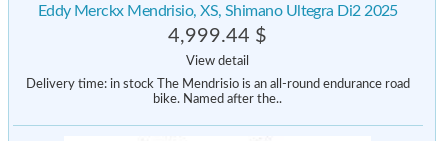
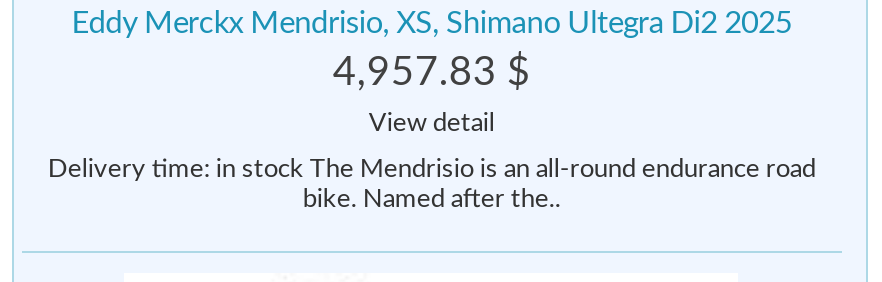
[168,26,267,46] 4,999.44 $ -> [333,52,531,92] 4,957.83 $

